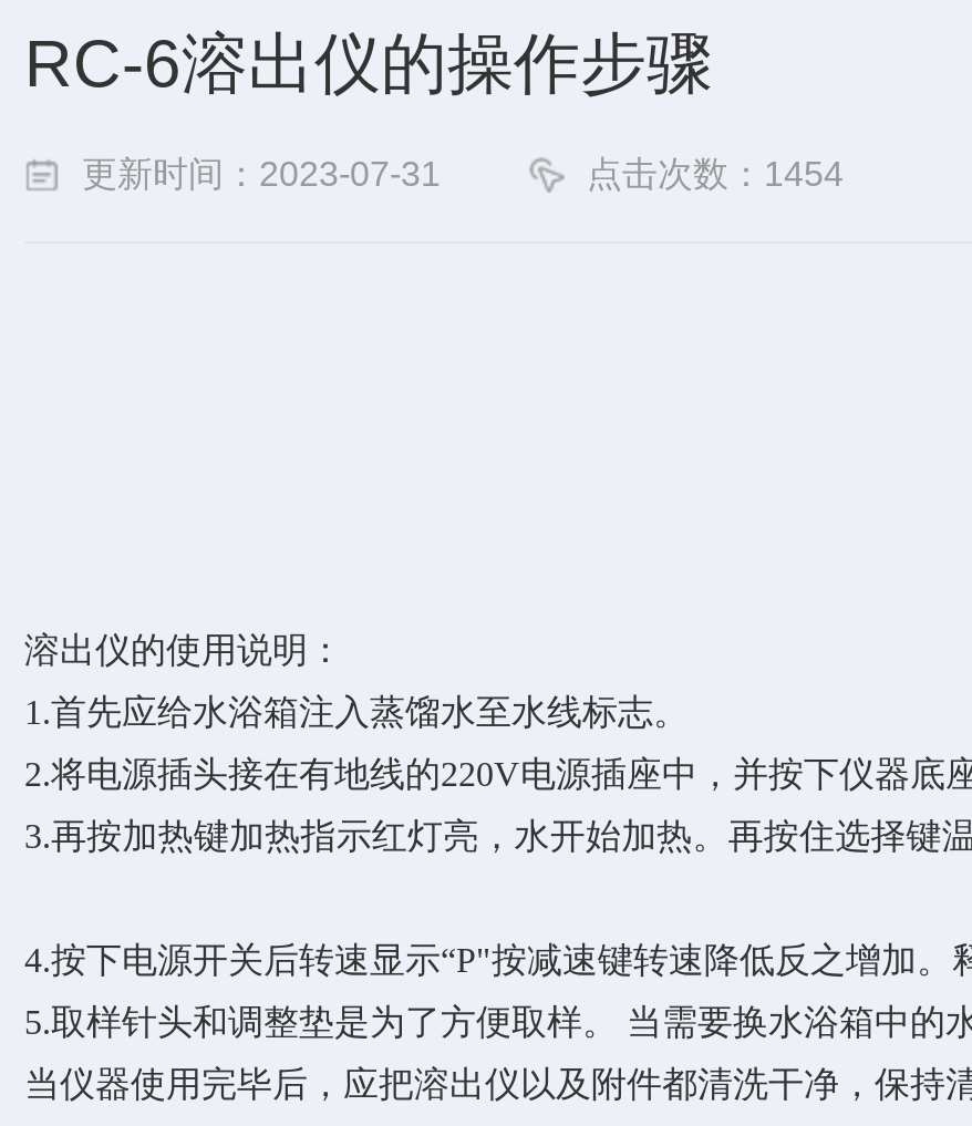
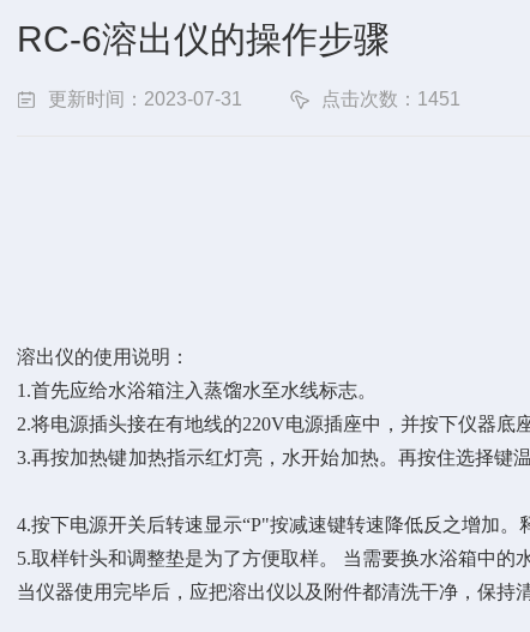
[587,155,844,193] 点击次数：1454 -> [321,89,460,109] 点击次数：1451

